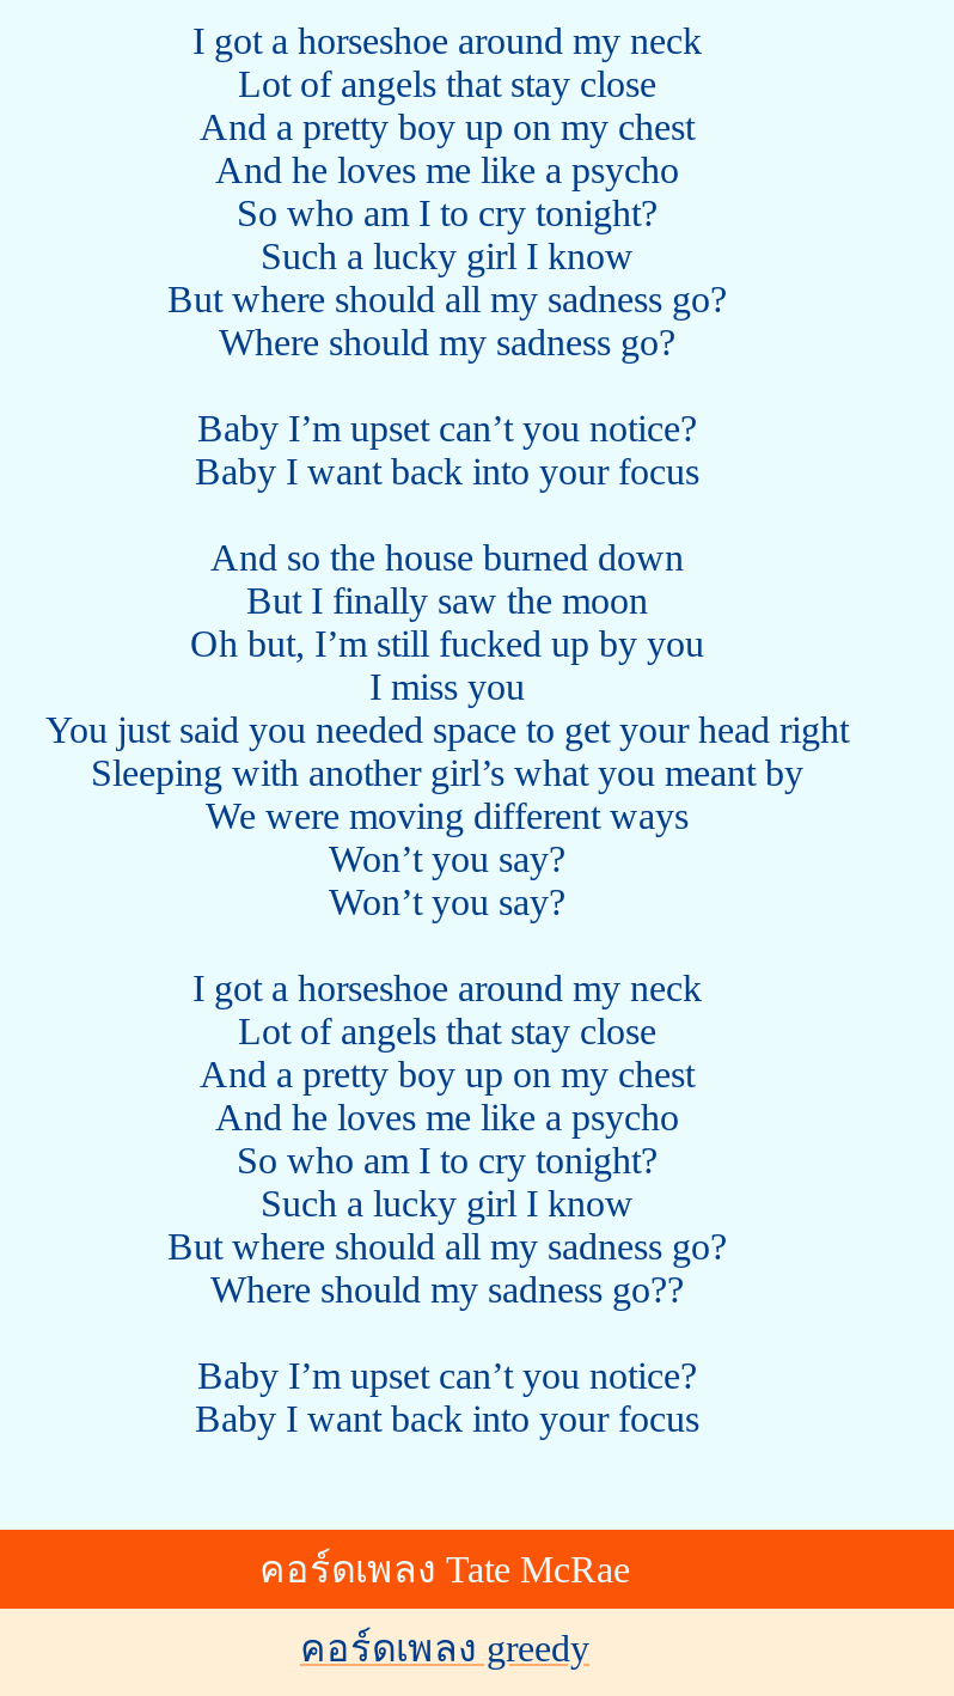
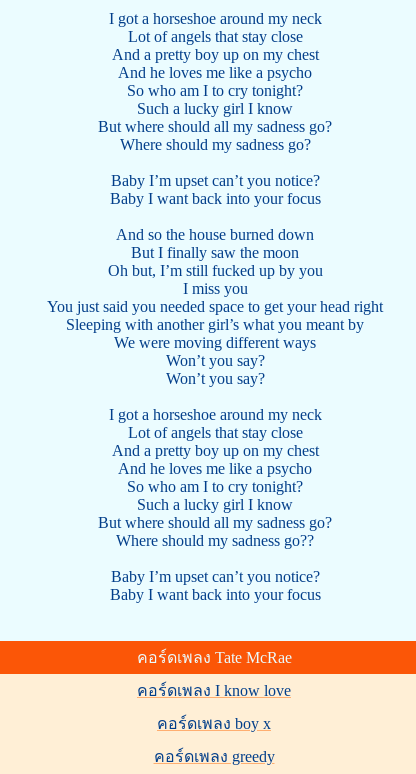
none -> [137,682,291,732] คอร์ดเพลง I know love | คอร์ดเพลง boy x

